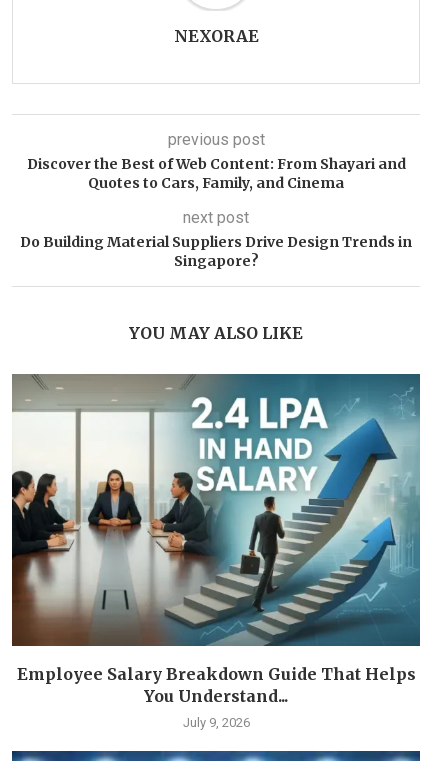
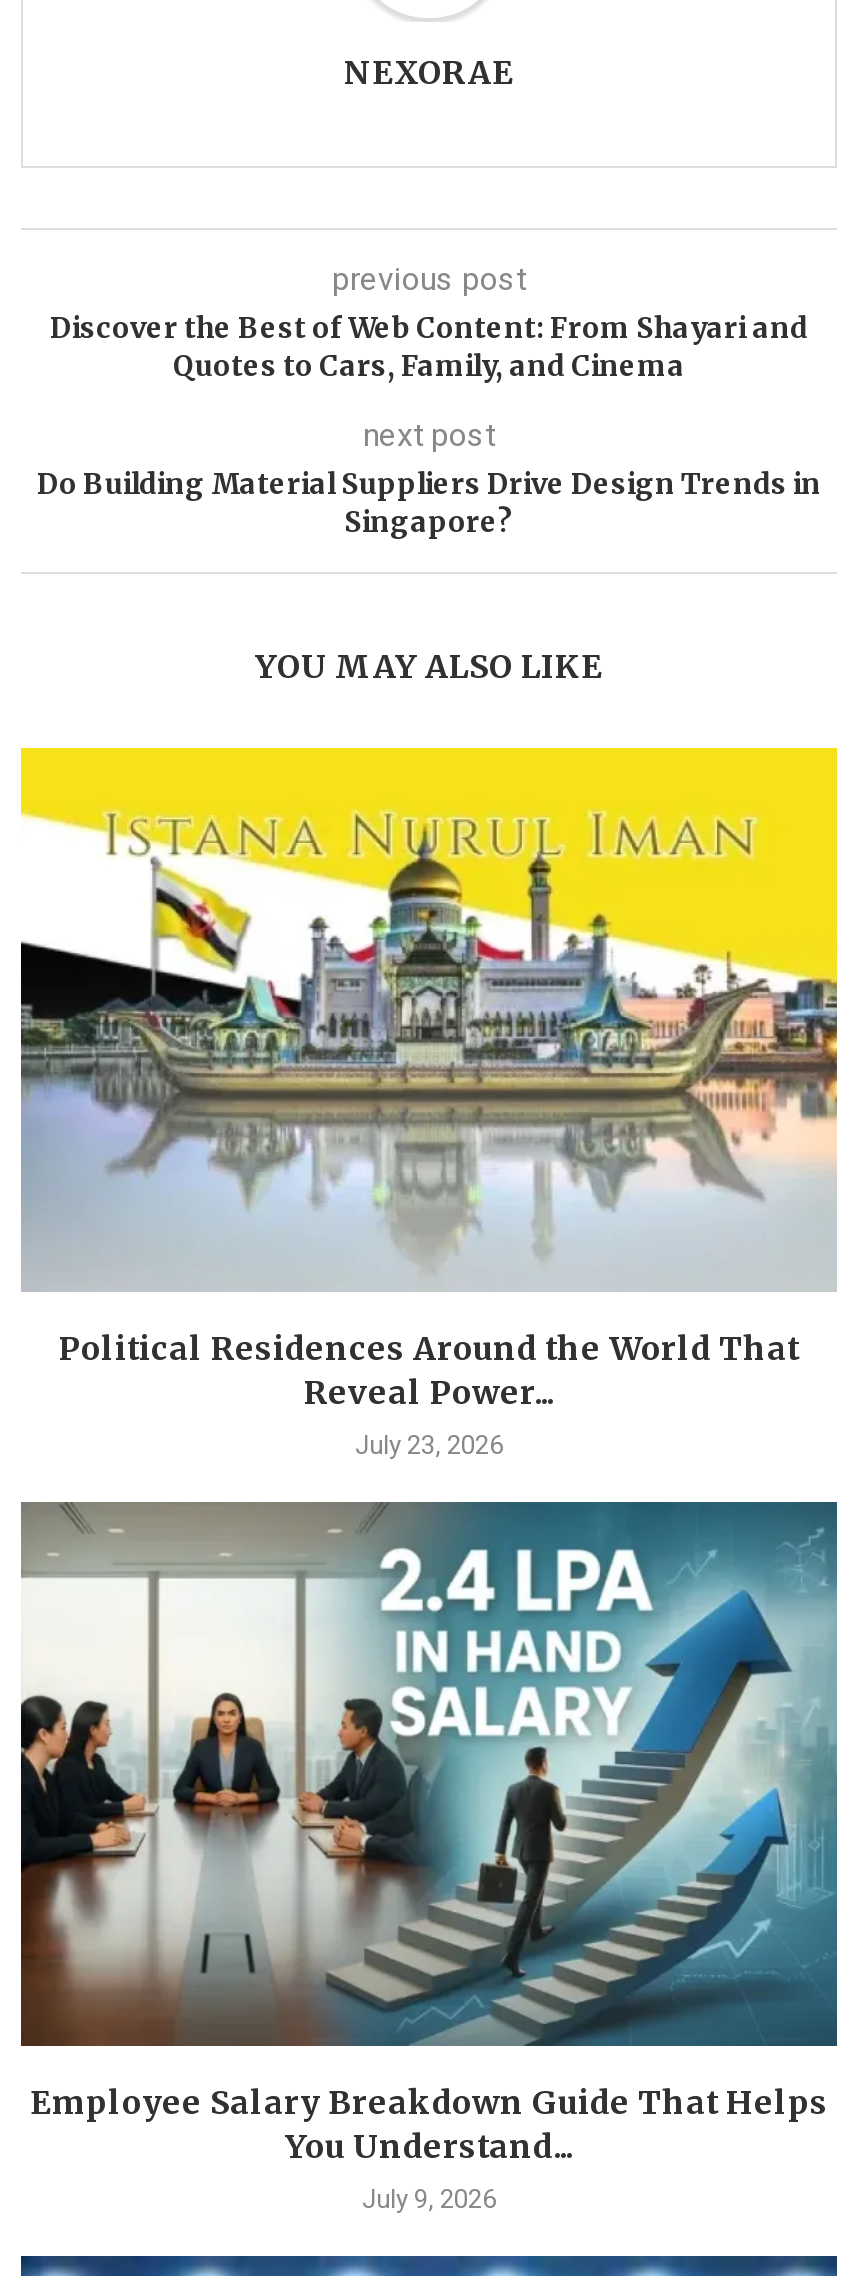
none -> [19,746,839,1460] [image] | Political Residences Around the World That | Reveal Power... | July 23, 2026

